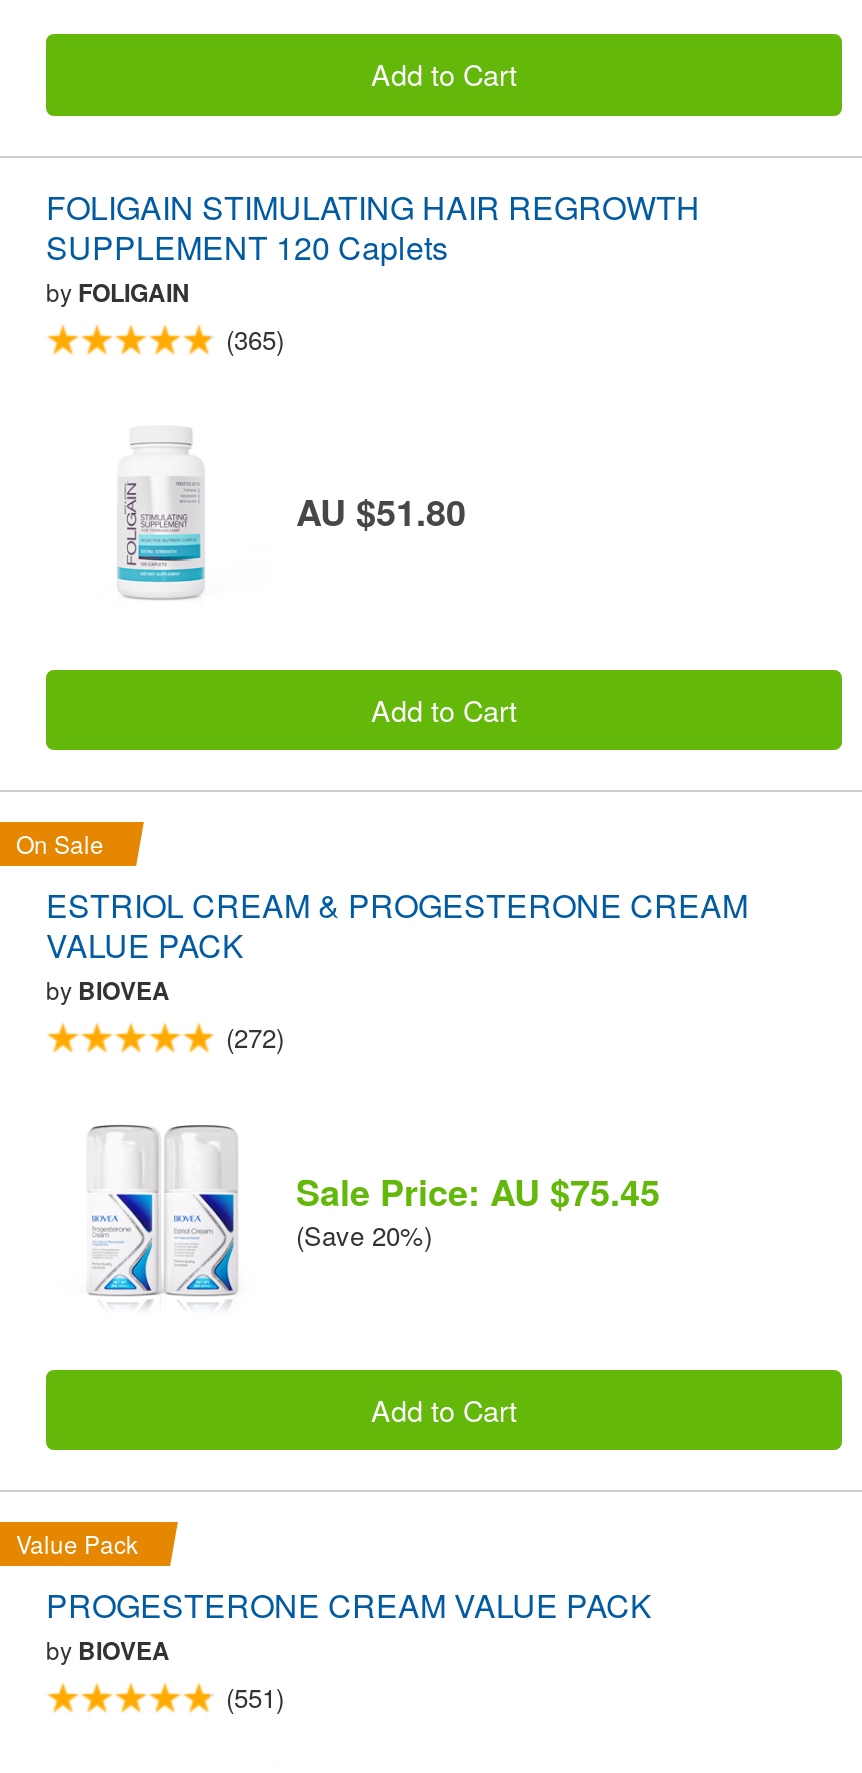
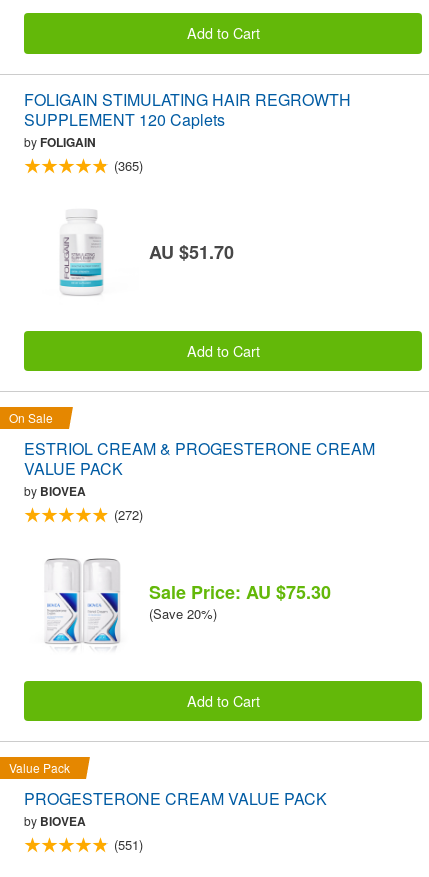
[296,486,466,538] AU $51.80 -> [149,239,234,265] AU $51.70
[296,1166,660,1218] Sale Price: AU $75.45 -> [149,579,331,605] Sale Price: AU $75.30

